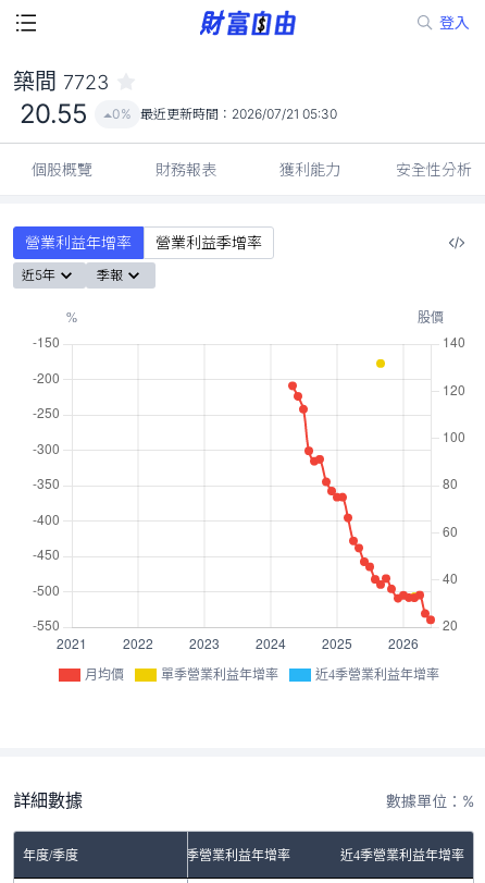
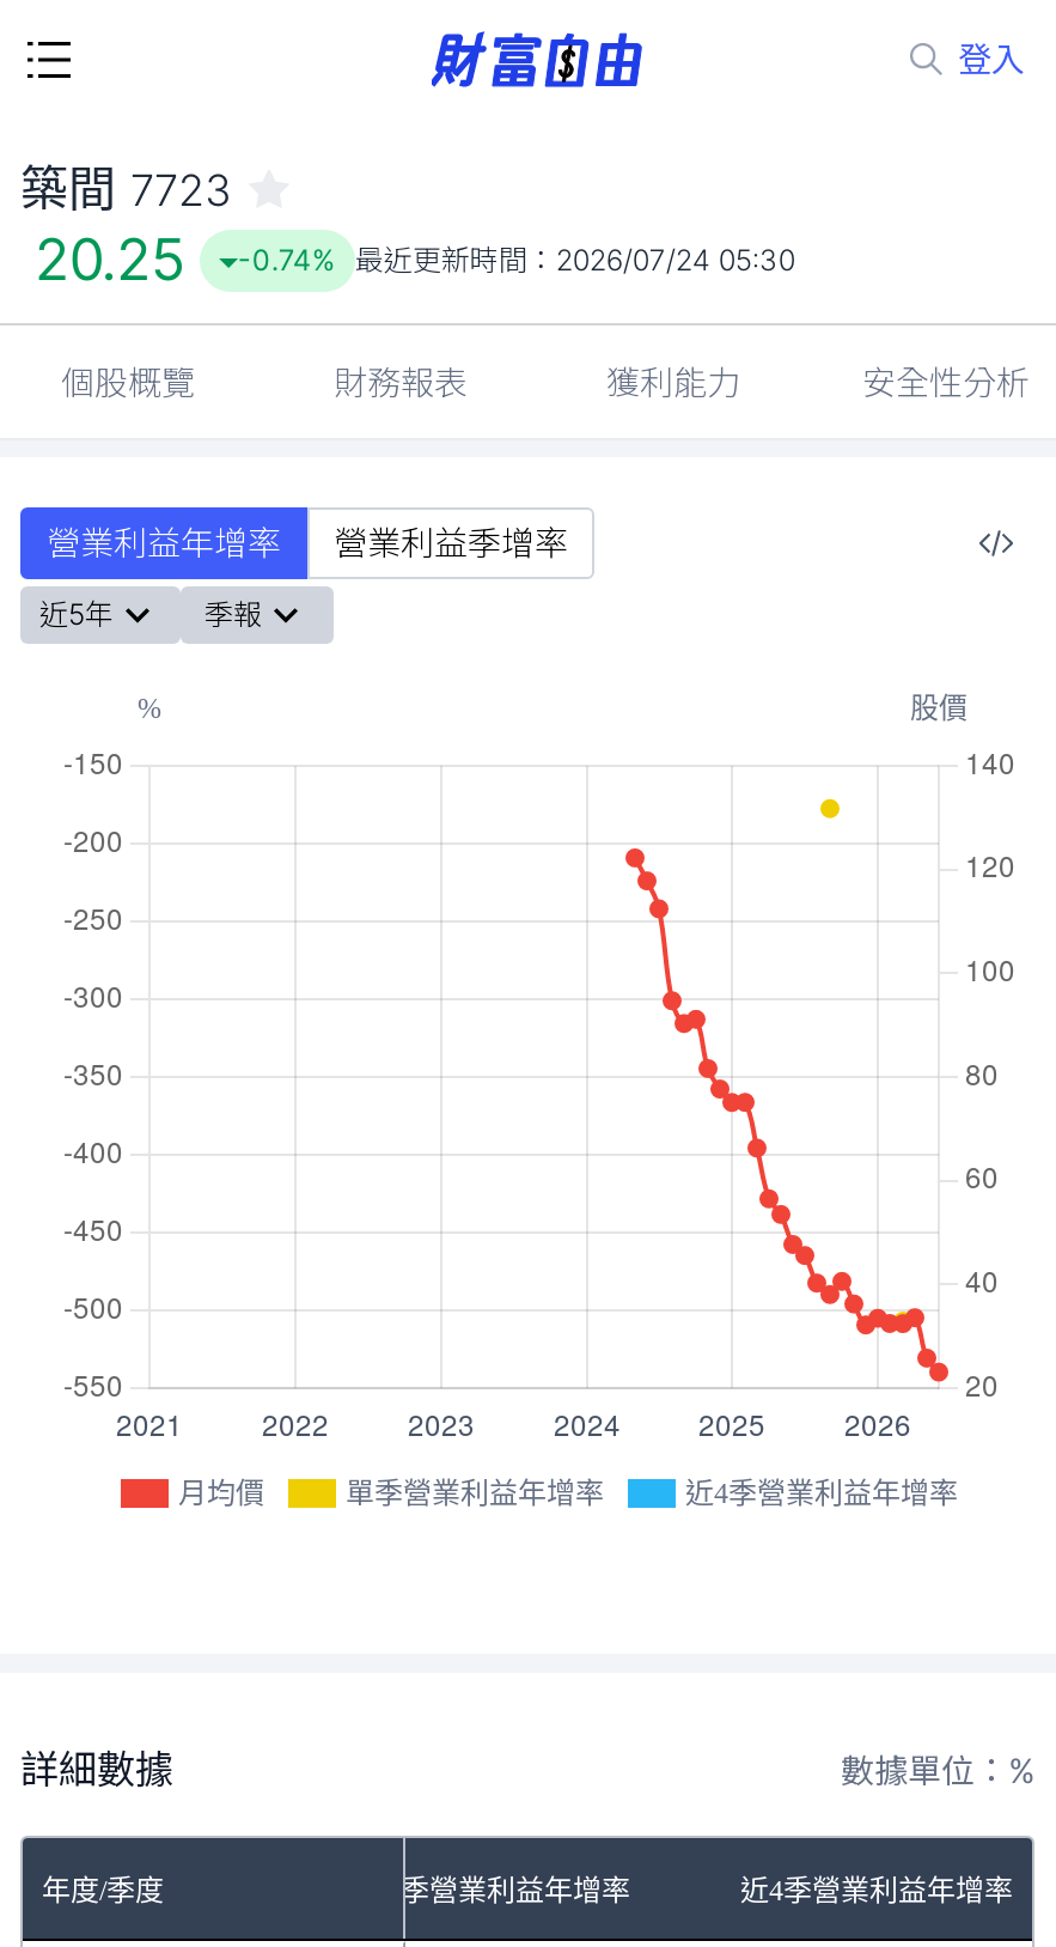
[20,98,88,130] 20.55 -> [35,225,185,294] 20.25
[112,106,337,122] 0% 最近更新時間：2026/07/21 05:30 -> [238,242,795,278] -0.74% 最近更新時間：2026/07/24 05:30

